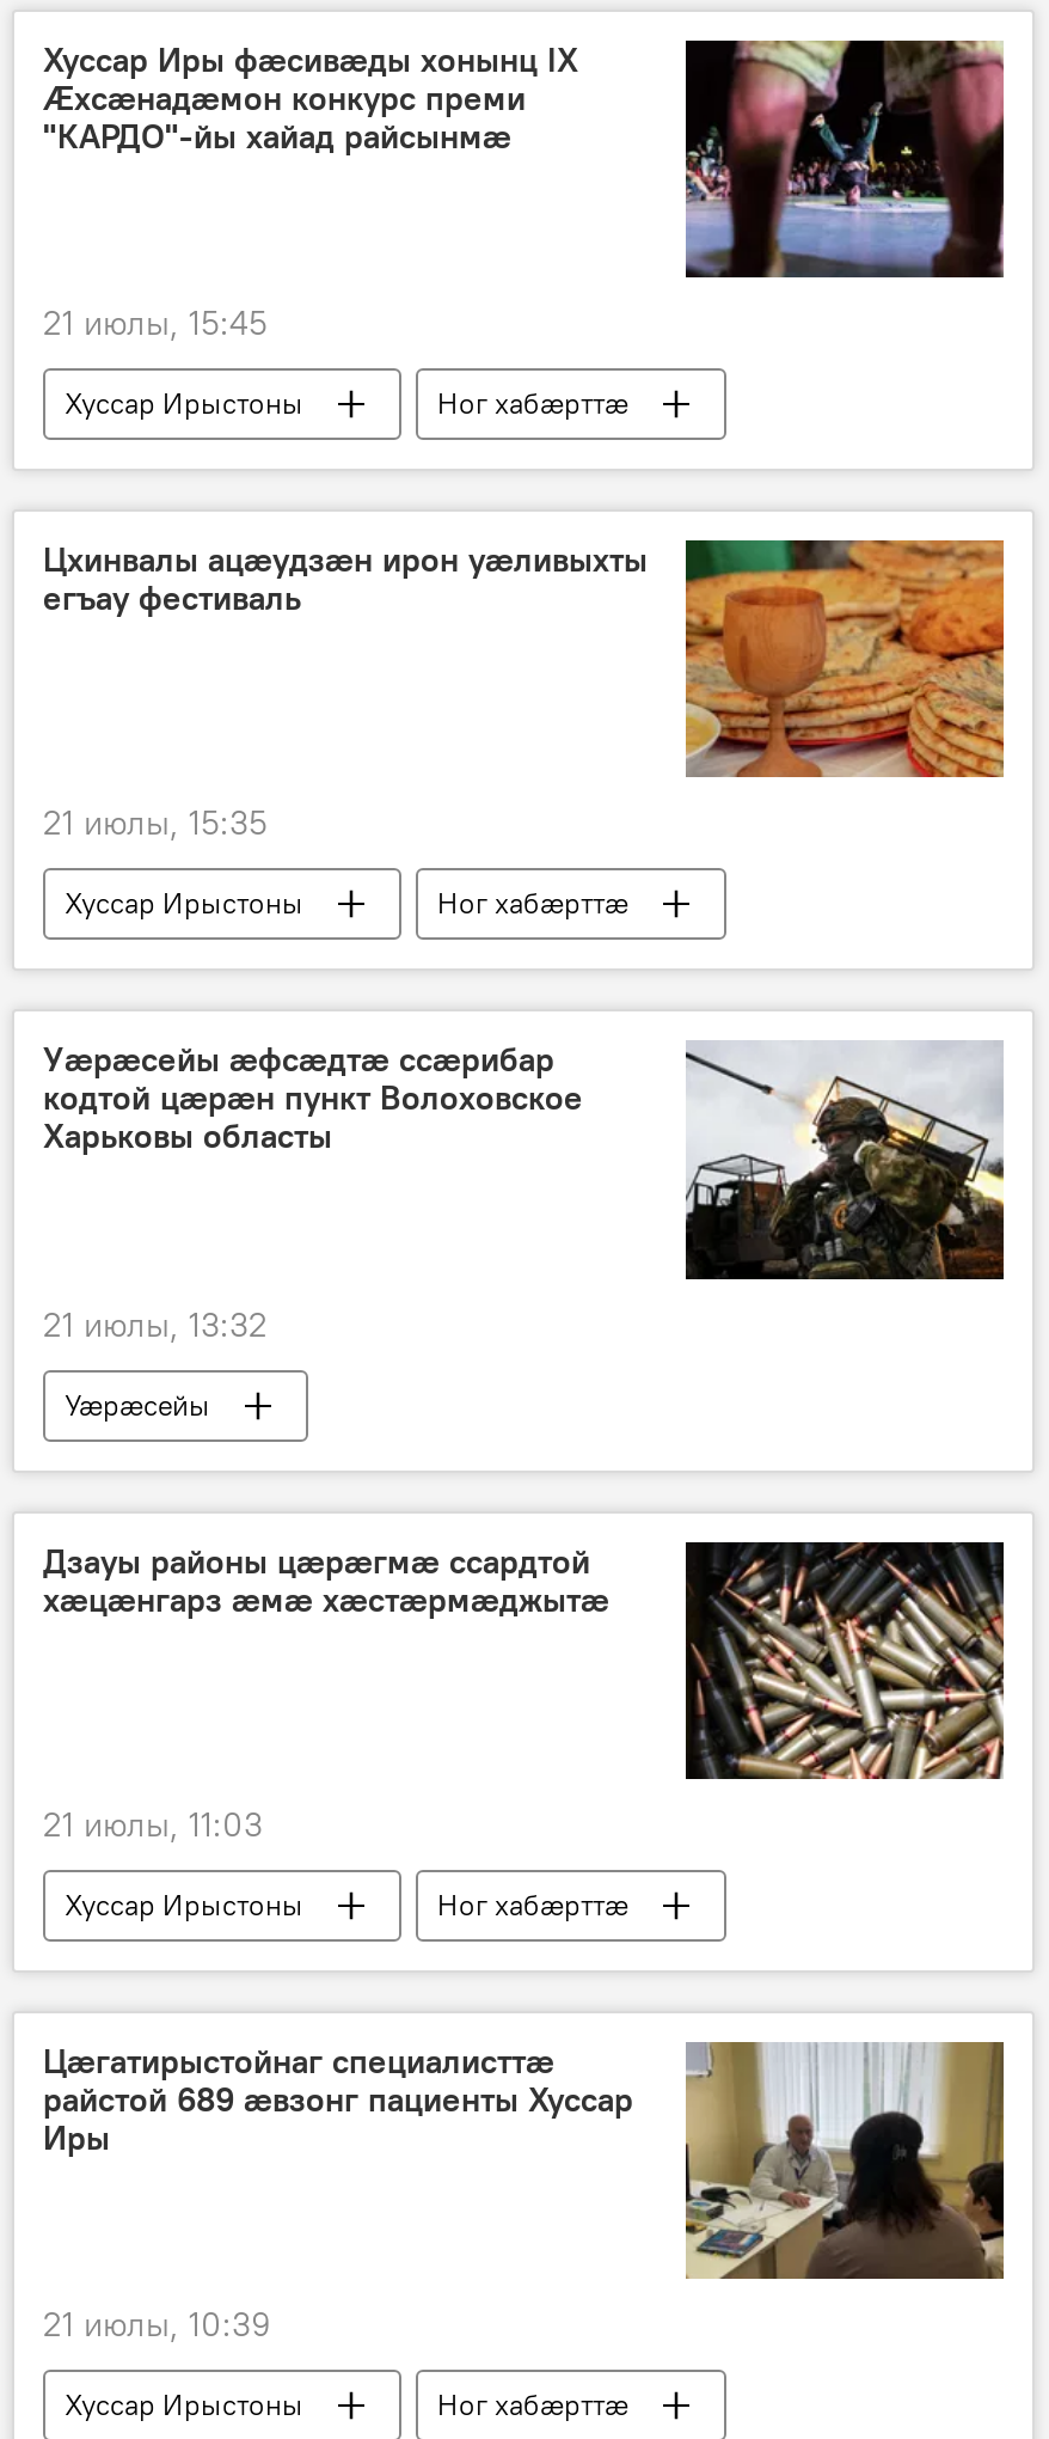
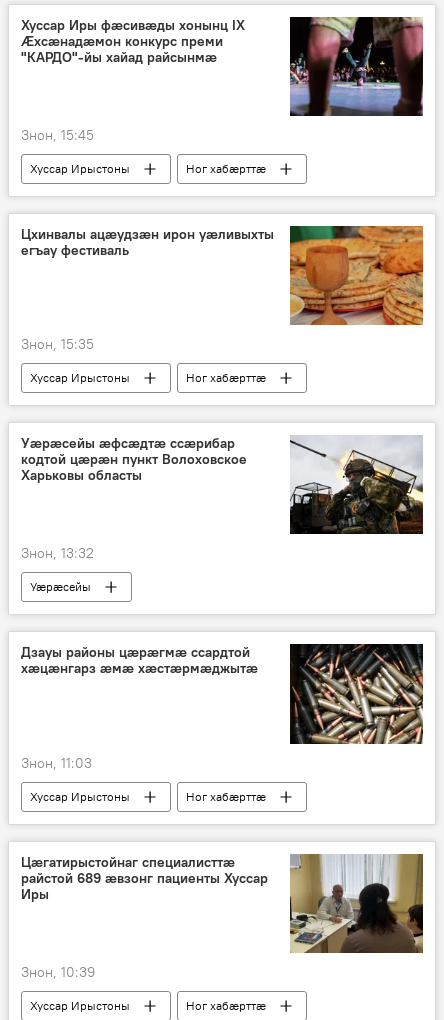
[43,302,268,345] 21 июлы, 15:45 -> [21,126,94,144] Знон, 15:45
[43,802,268,845] 21 июлы, 15:35 -> [21,335,94,353] Знон, 15:35
[43,1302,268,1345] 21 июлы, 13:32 -> [21,544,94,562] Знон, 13:32
[43,1802,263,1845] 21 июлы, 11:03 -> [21,753,92,771] Знон, 11:03
[43,2302,270,2345] 21 июлы, 10:39 -> [21,963,95,981] Знон, 10:39

